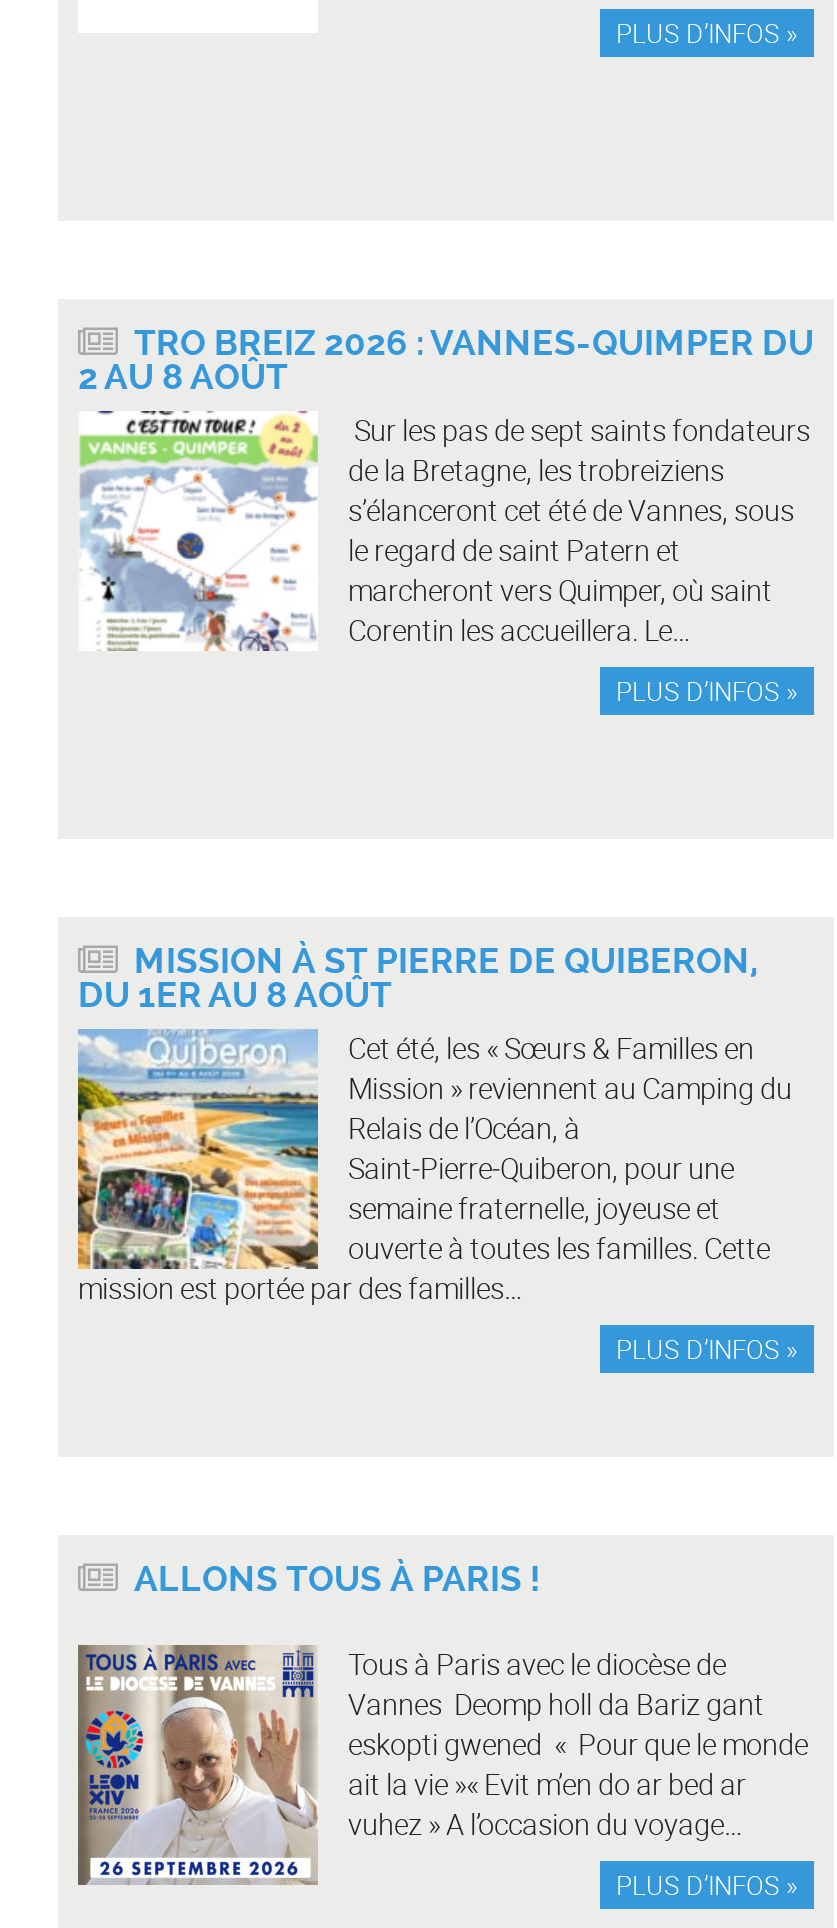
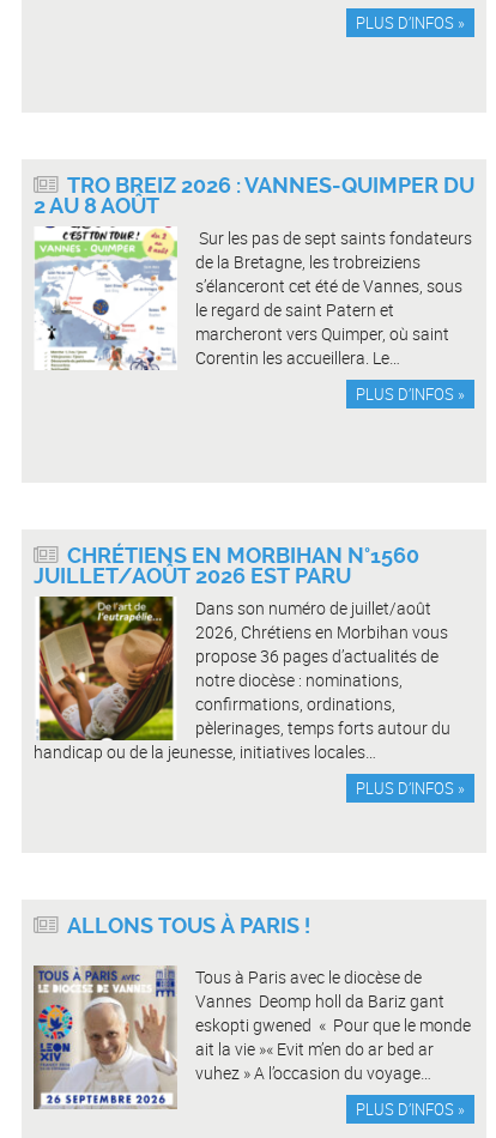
[76,940,792,1306] [image] | MISSION À ST PIERRE DE QUIBERON, | DU 1ER AU 8 AOÛT | Cet été, les « Sœurs & Familles en | Mission » reviennent au Camping du | Relais de l’Océan, à | Saint‑Pierre‑Quiberon, pour une | semaine fraternelle, joyeuse et | ouverte à toutes les familles. Cette | mission est portée par des familles… -> [34,543,450,763] [image] | CHRÉTIENS EN MORBIHAN N°1560 | JUILLET/AOÛT 2026 EST PARU | Dans son numéro de juillet/août | 2026, Chrétiens en Morbihan vous | propose 36 pages d’actualités de | notre diocèse : nominations, | confirmations, ordinations, | pèlerinages, temps forts autour du | handicap ou de la jeunesse, initiatives locales…

